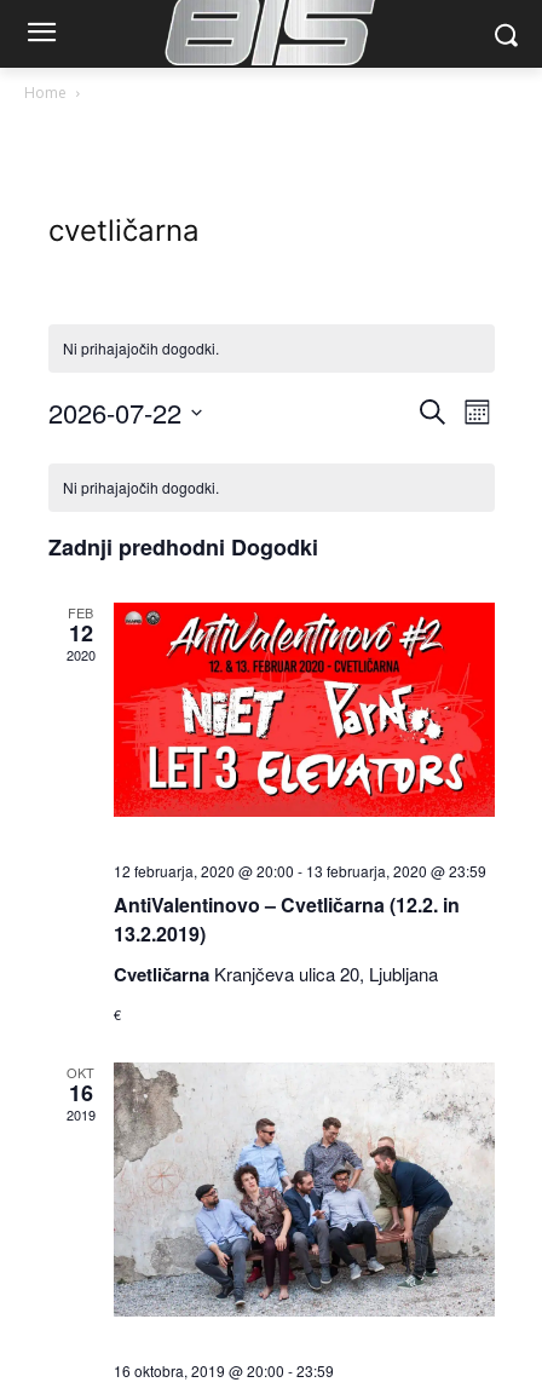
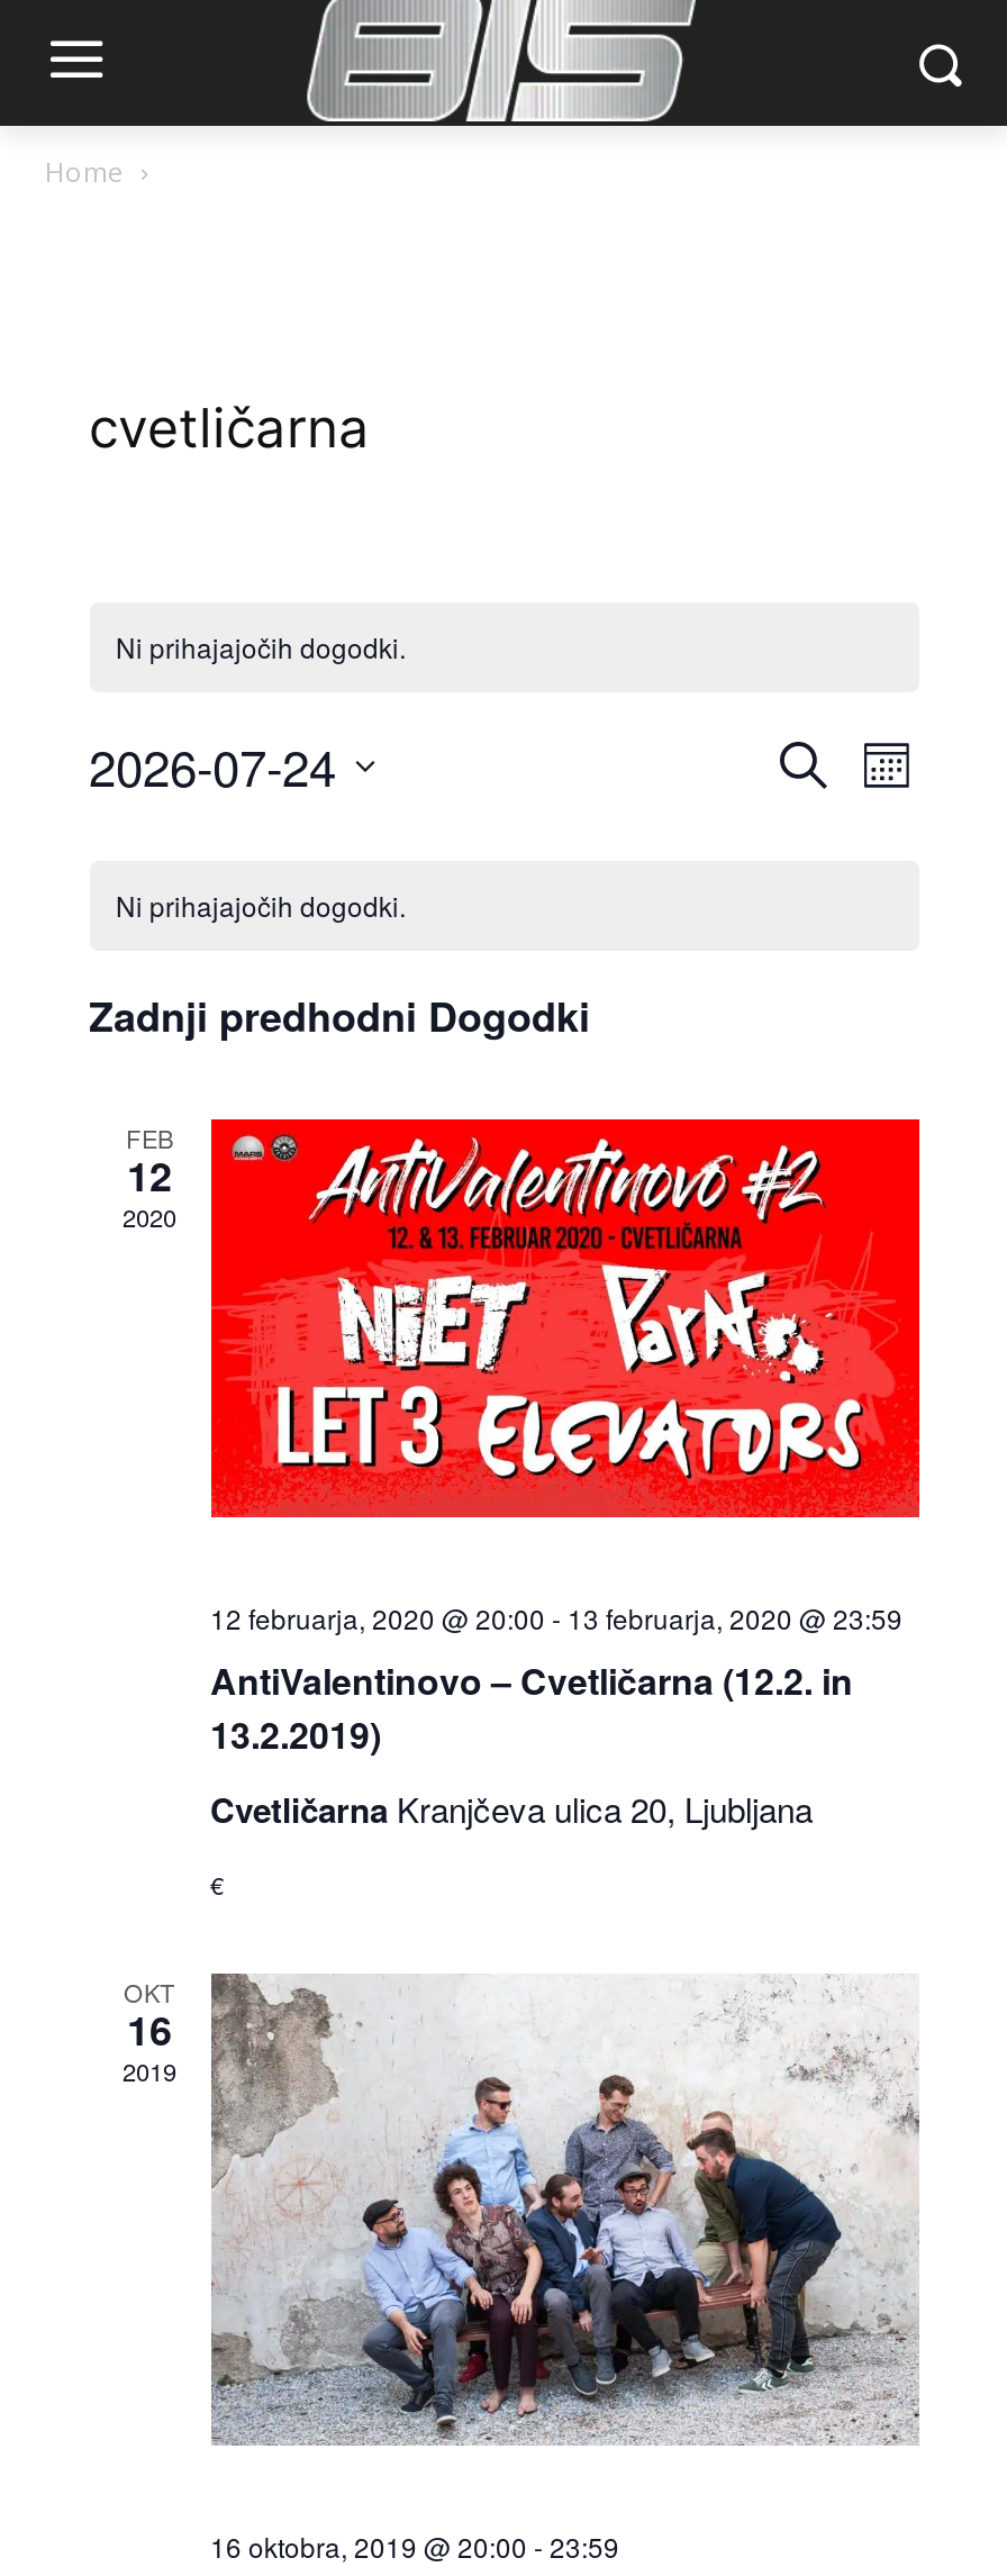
[48,393,181,431] 2026-07-22 -> [89,731,336,800] 2026-07-24

